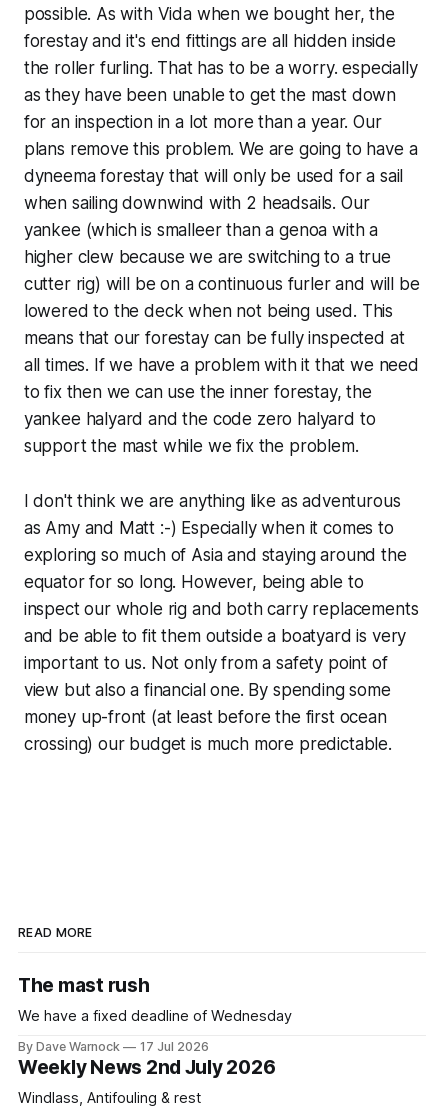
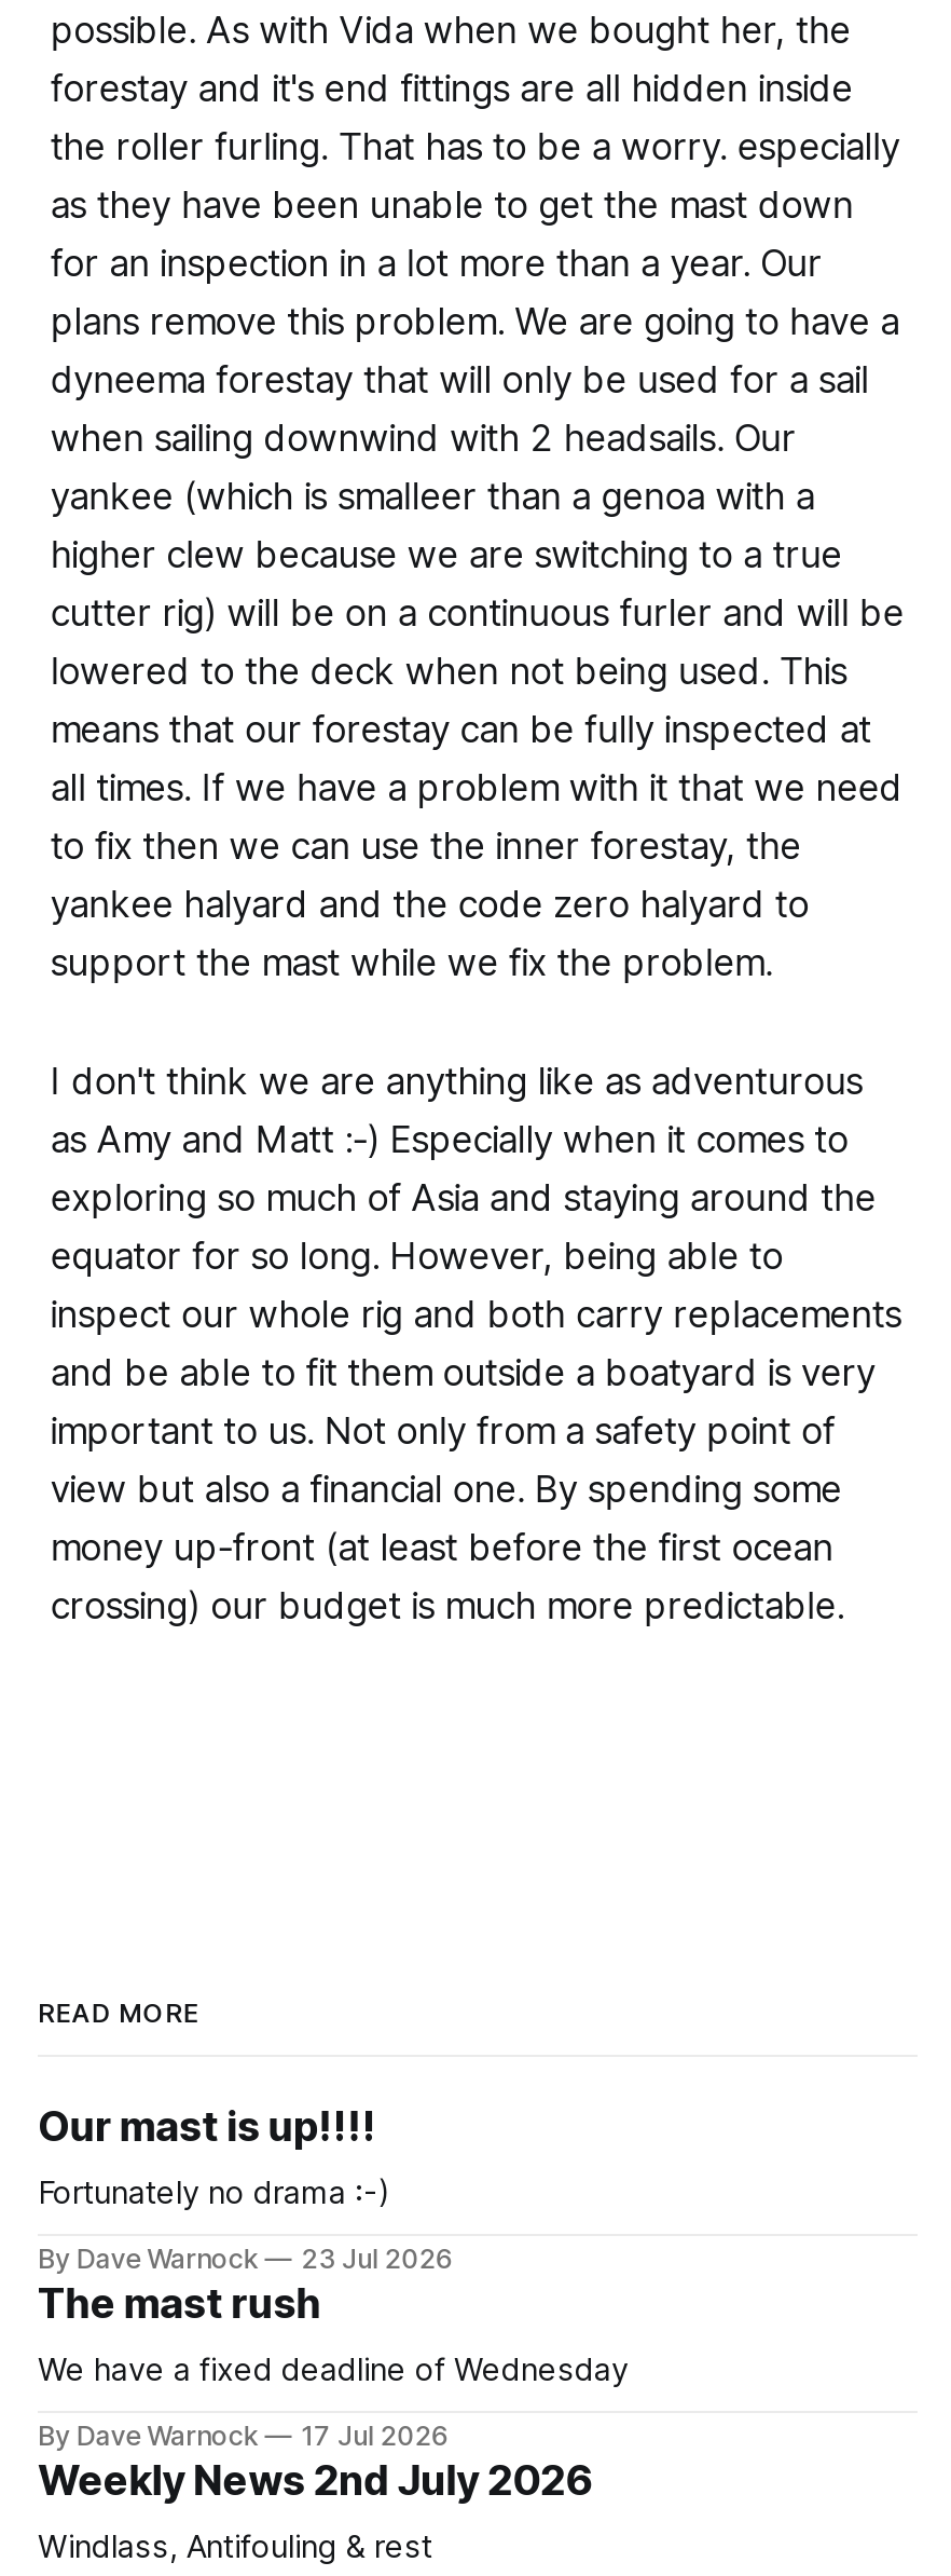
none -> [38,2102,453,2275] Our mast is up!!!! | Fortunately no drama :-) | By Dave Warnock | 23 Jul 2026

